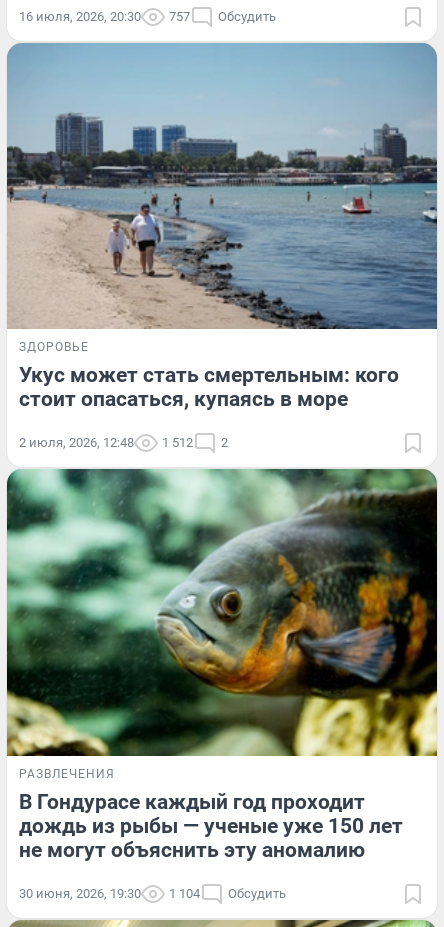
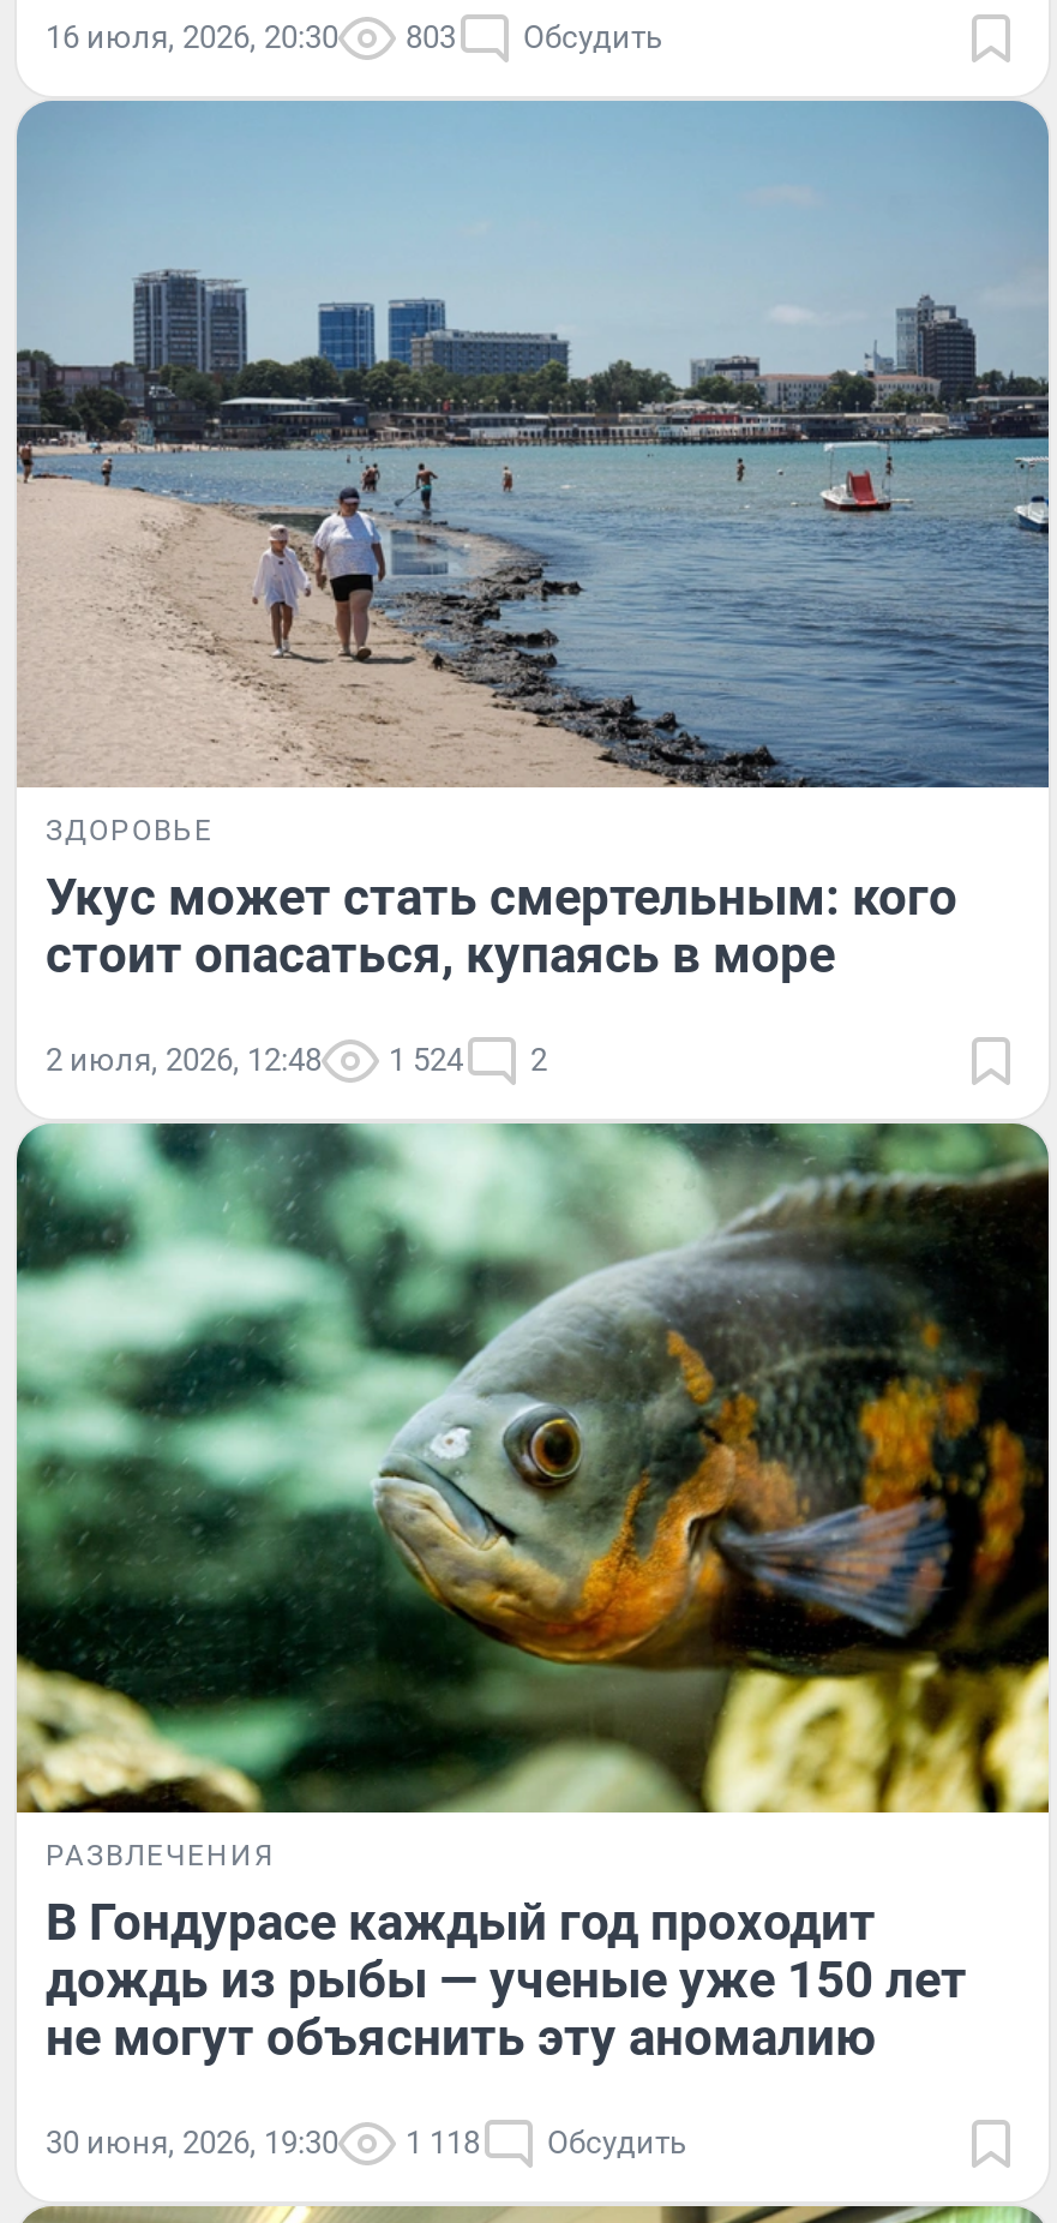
[19,9,276,24] 16 июля, 2026, 20:30 757 Обсудить -> [46,18,662,54] 16 июля, 2026, 20:30 803 Обсудить
[19,435,228,450] 2 июля, 2026, 12:48 1 512 2 -> [46,1043,547,1079] 2 июля, 2026, 12:48 1 524 2
[19,886,286,901] 30 июня, 2026, 19:30 1 104 Обсудить -> [46,2125,686,2161] 30 июня, 2026, 19:30 1 118 Обсудить

